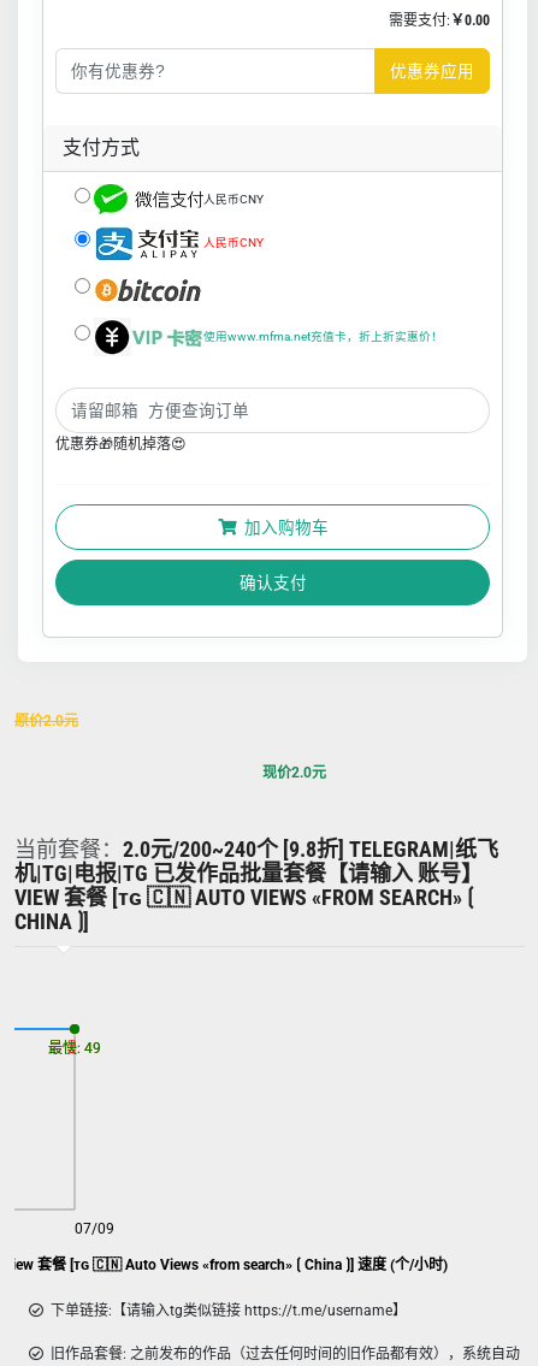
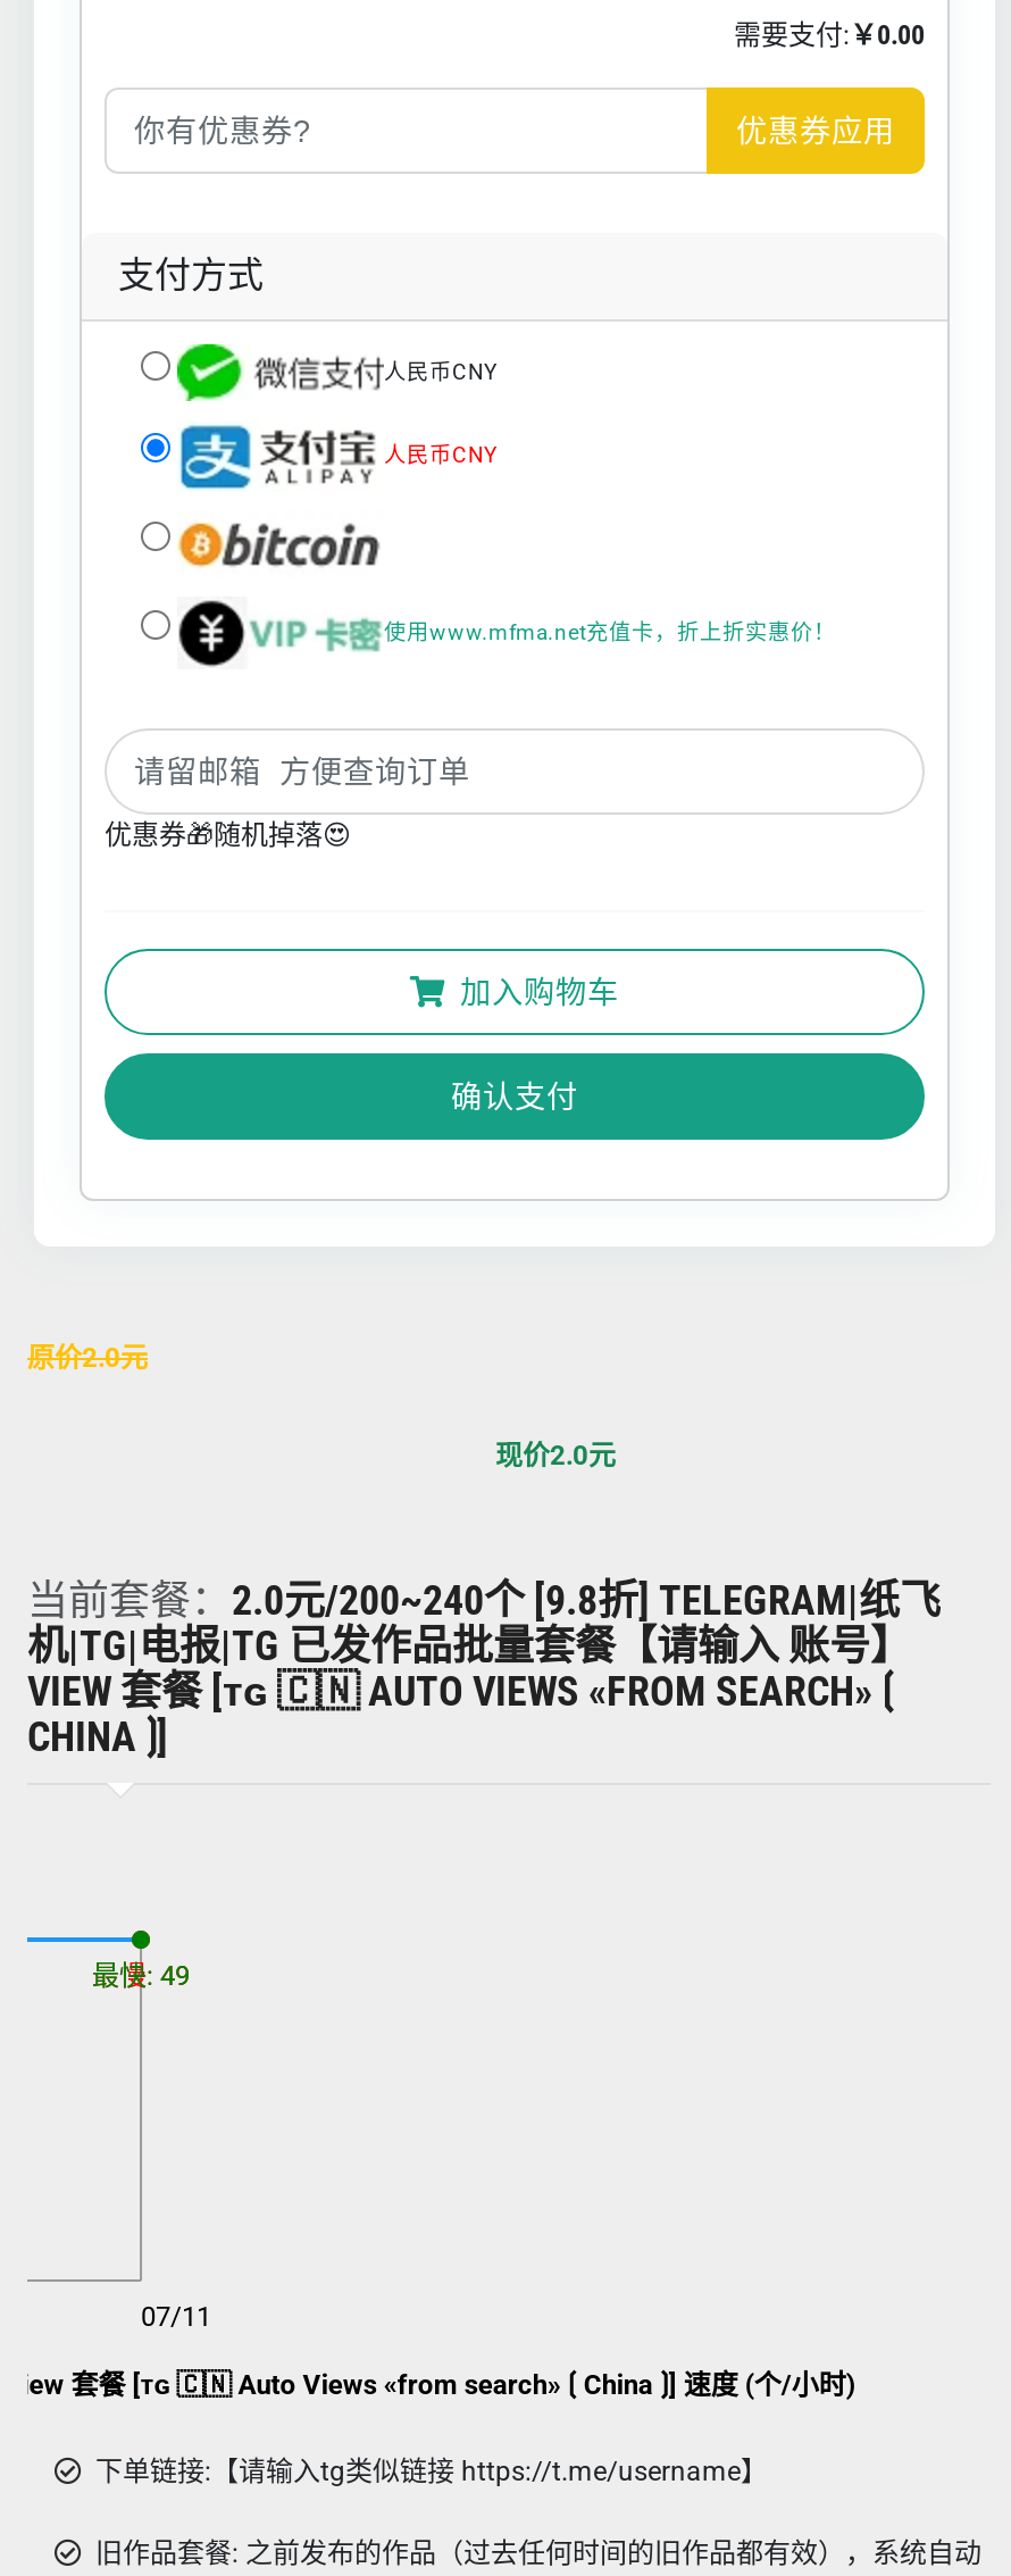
[75,1220,114,1237] 07/09 -> [141,2301,211,2333] 07/11

